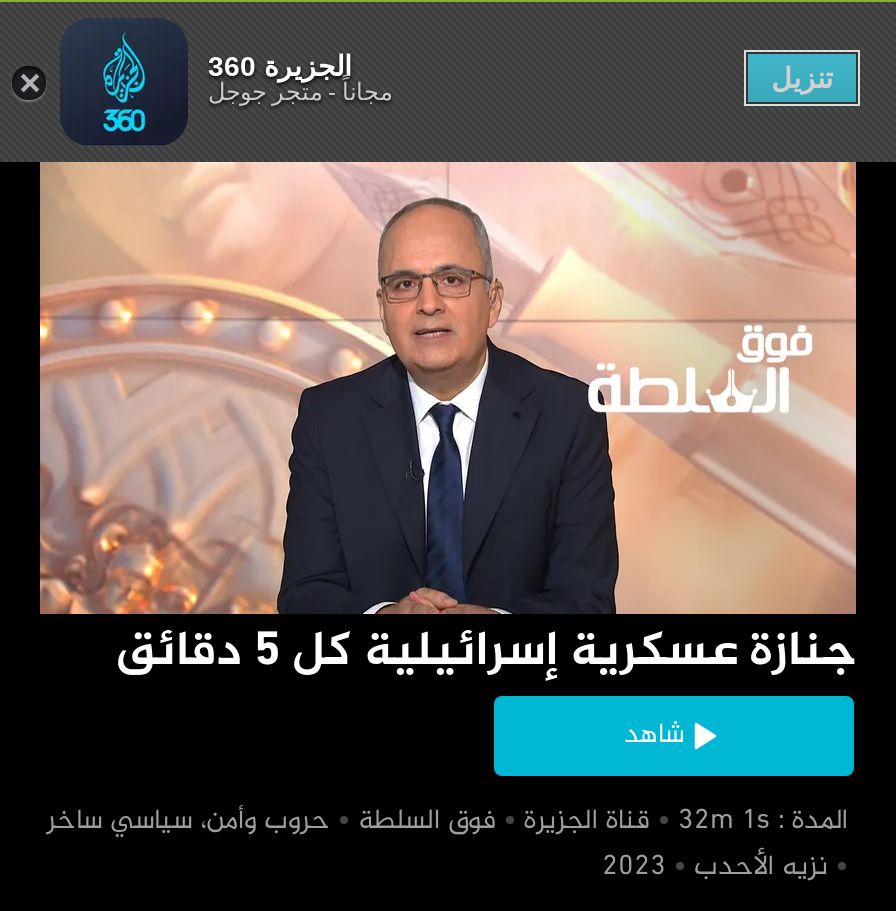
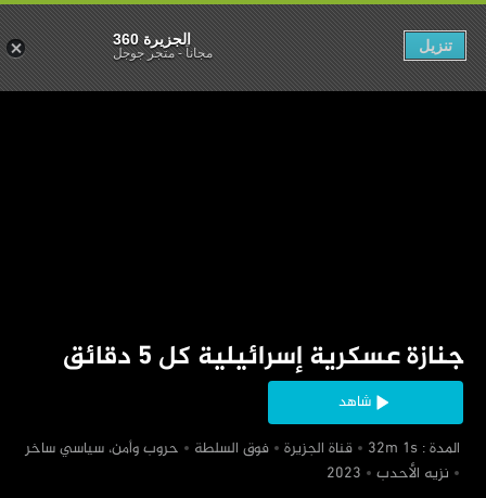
[62,26,186,144] [image] -> none
[38,160,858,616] [image] -> none

